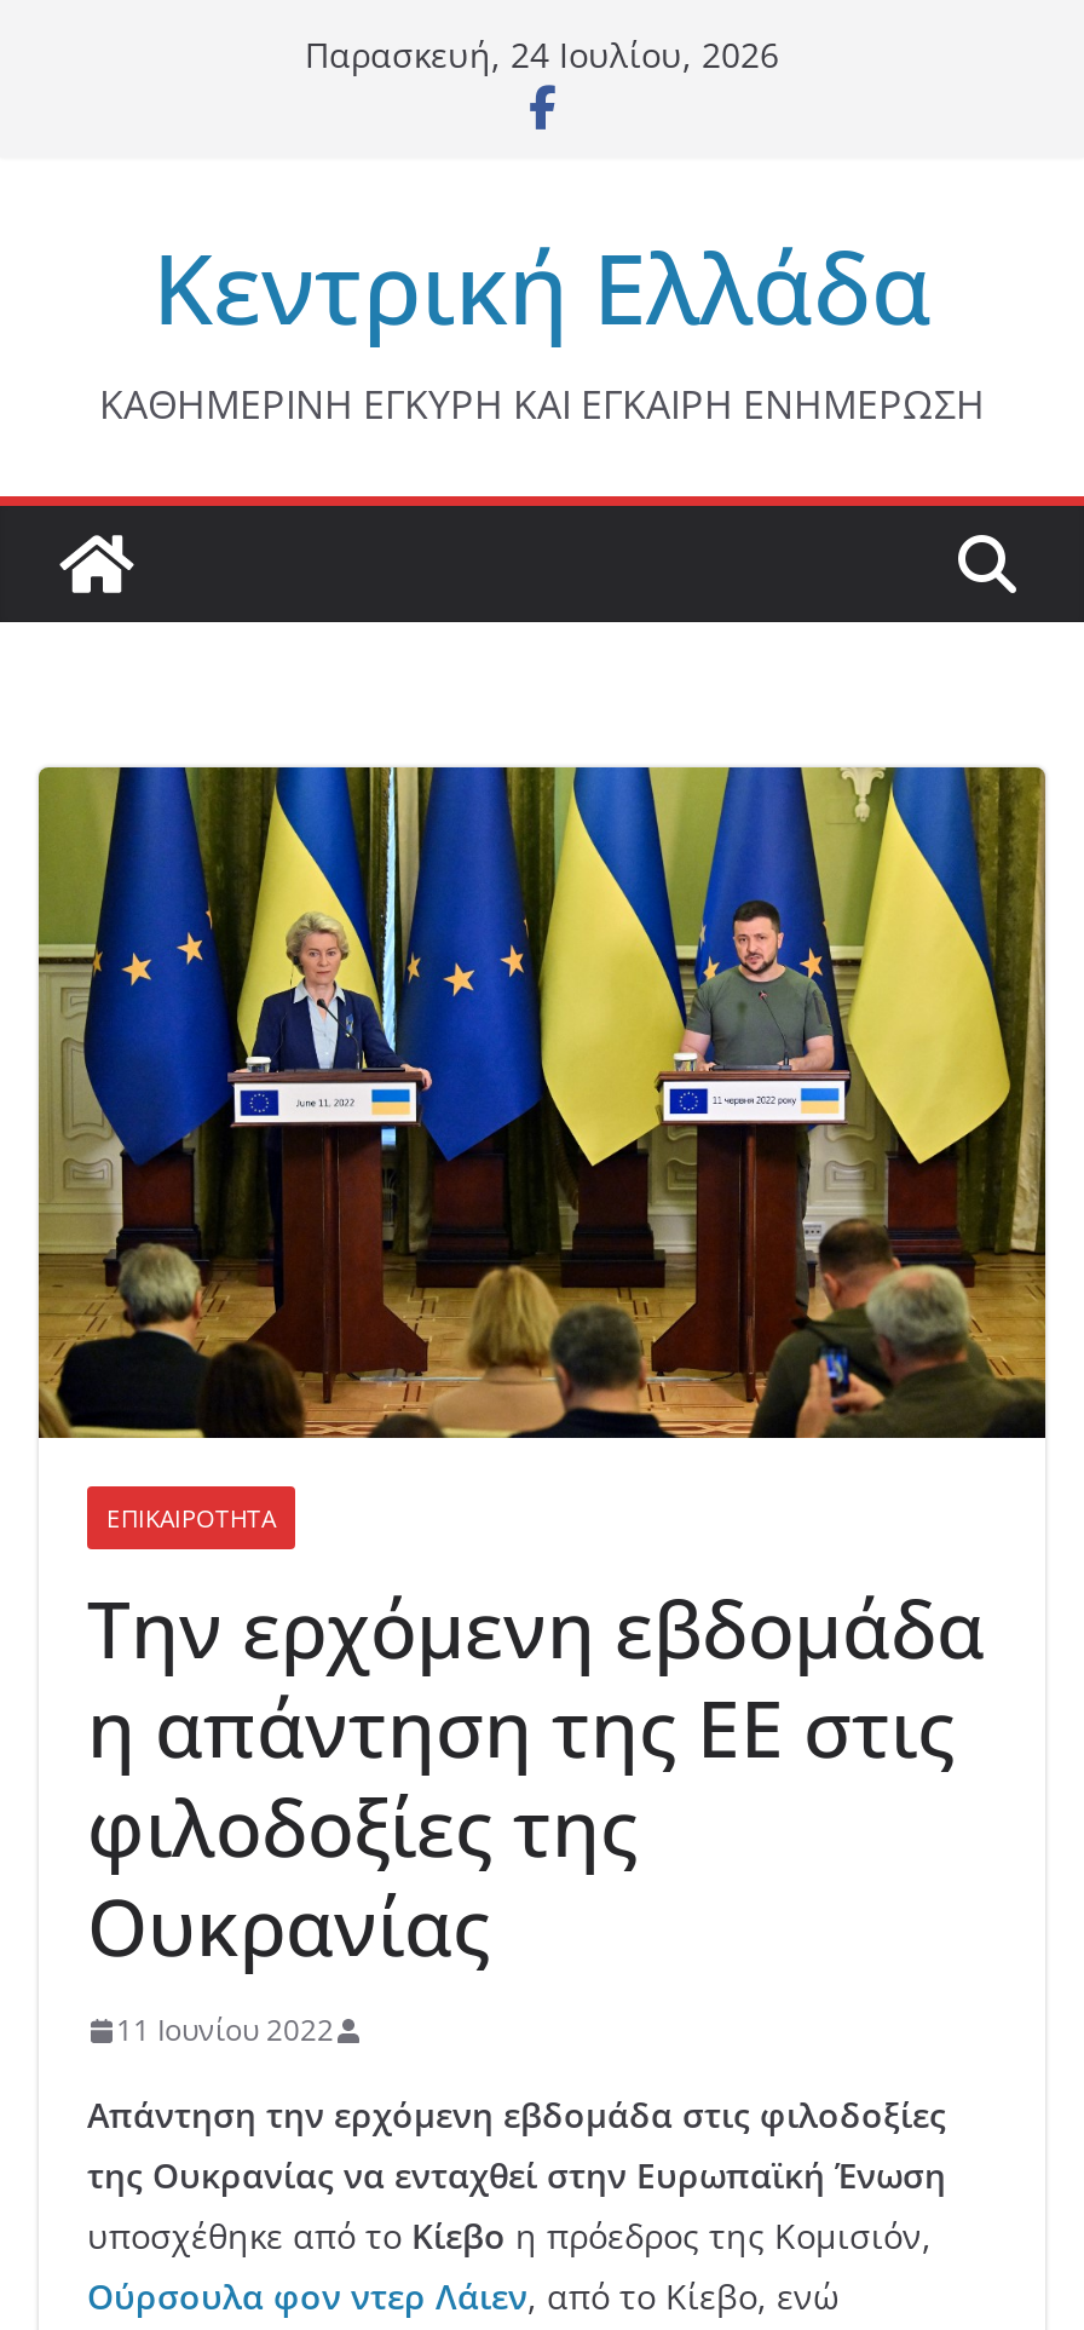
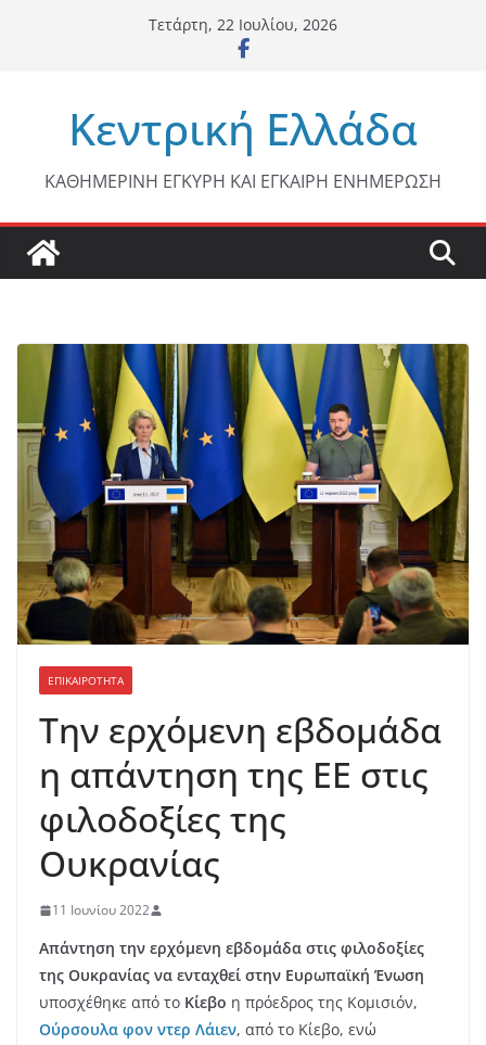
[305,31,779,77] Παρασκευή, 24 Ιουλίου, 2026 -> [149,14,337,35] Τετάρτη, 22 Ιουλίου, 2026

